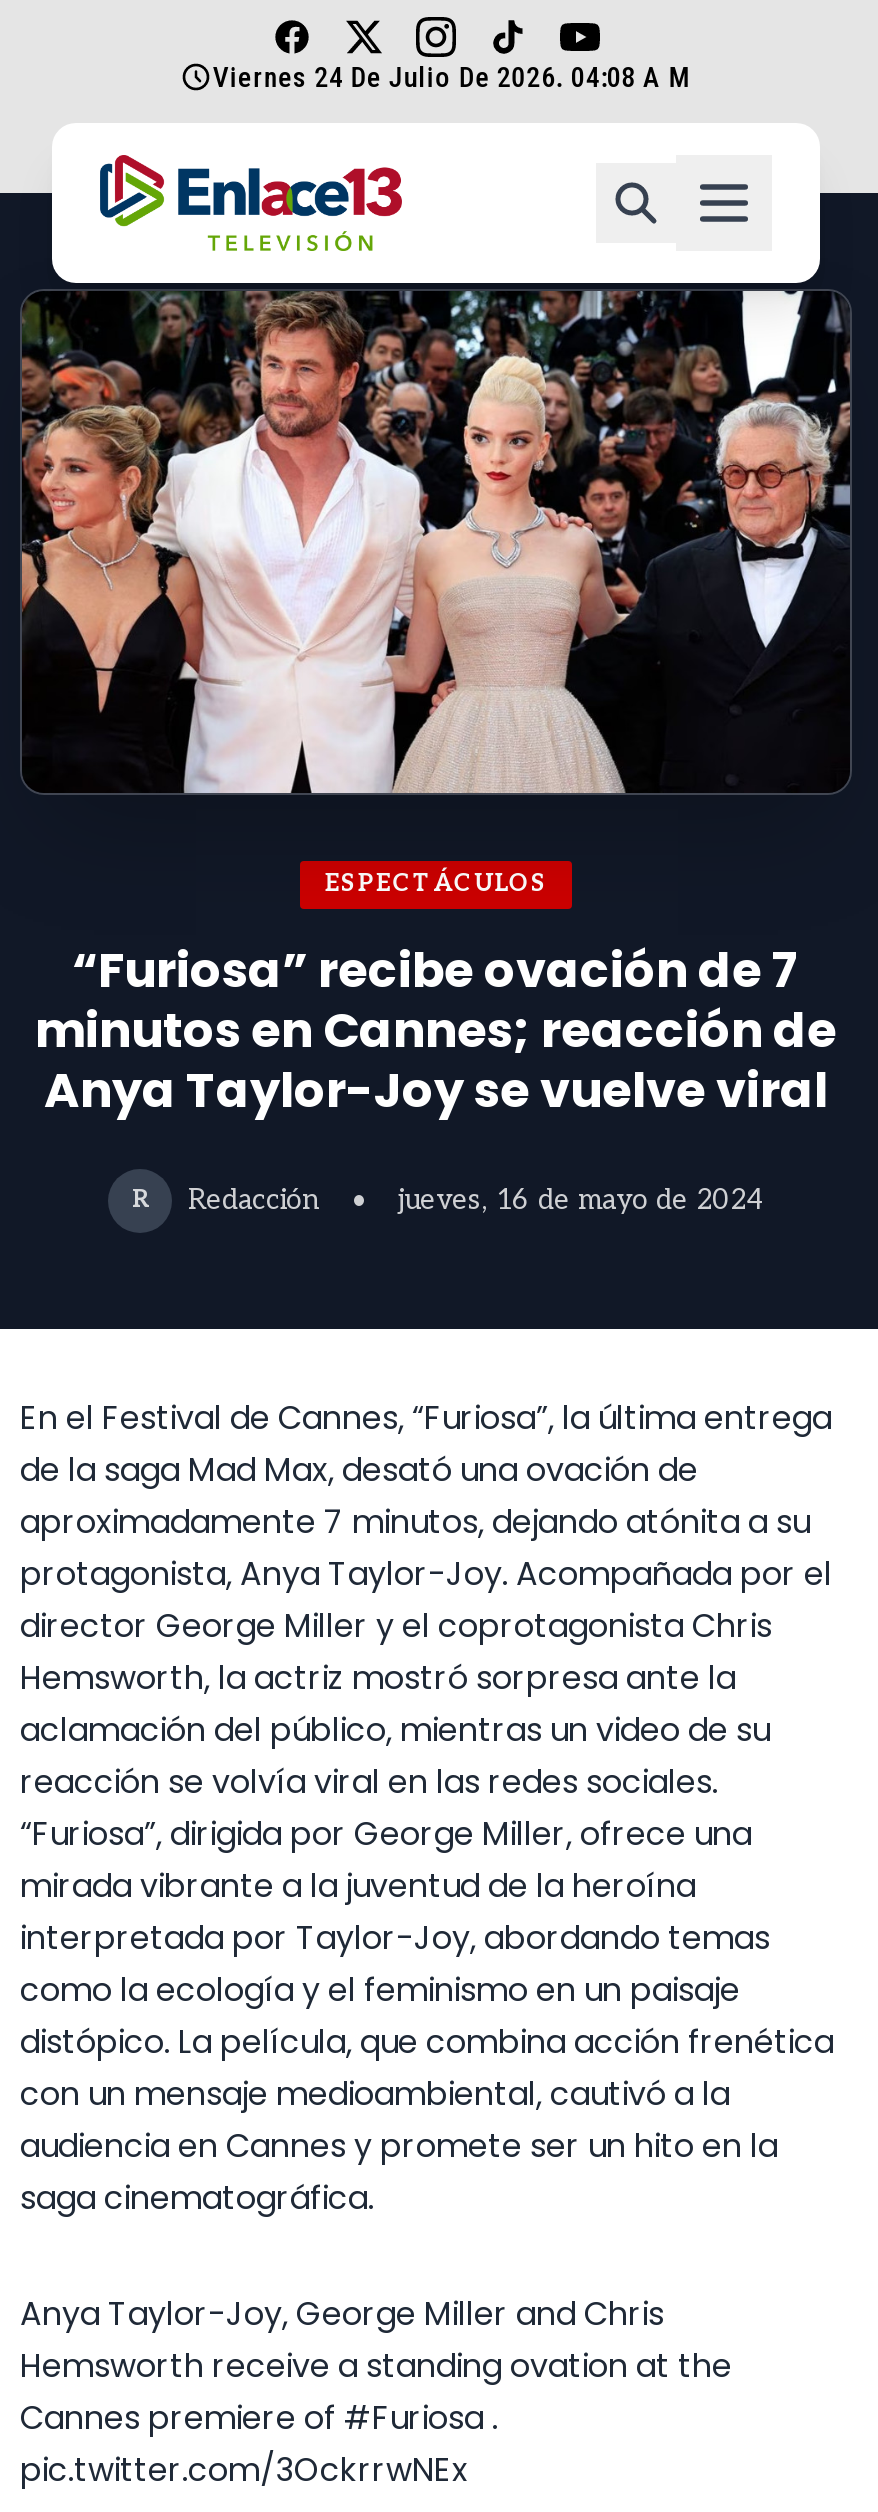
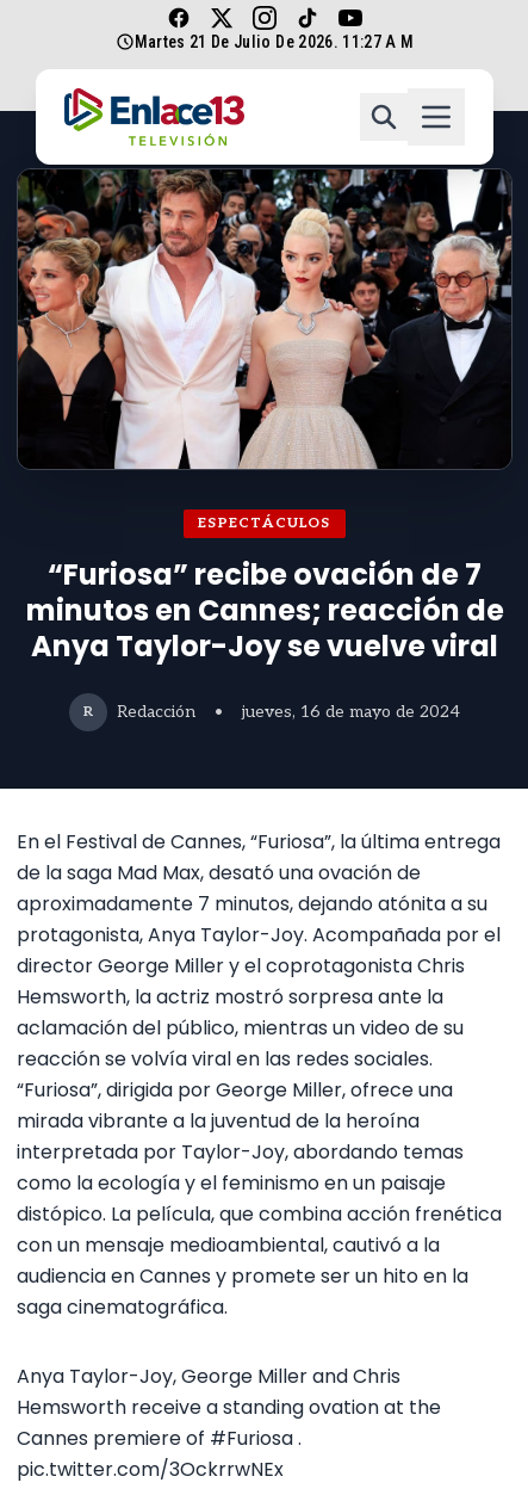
[213,61,691,93] Viernes 24 De Julio De 2026. 04:08 A M -> [134,32,414,51] Martes 21 De Julio De 2026. 11:27 A M

